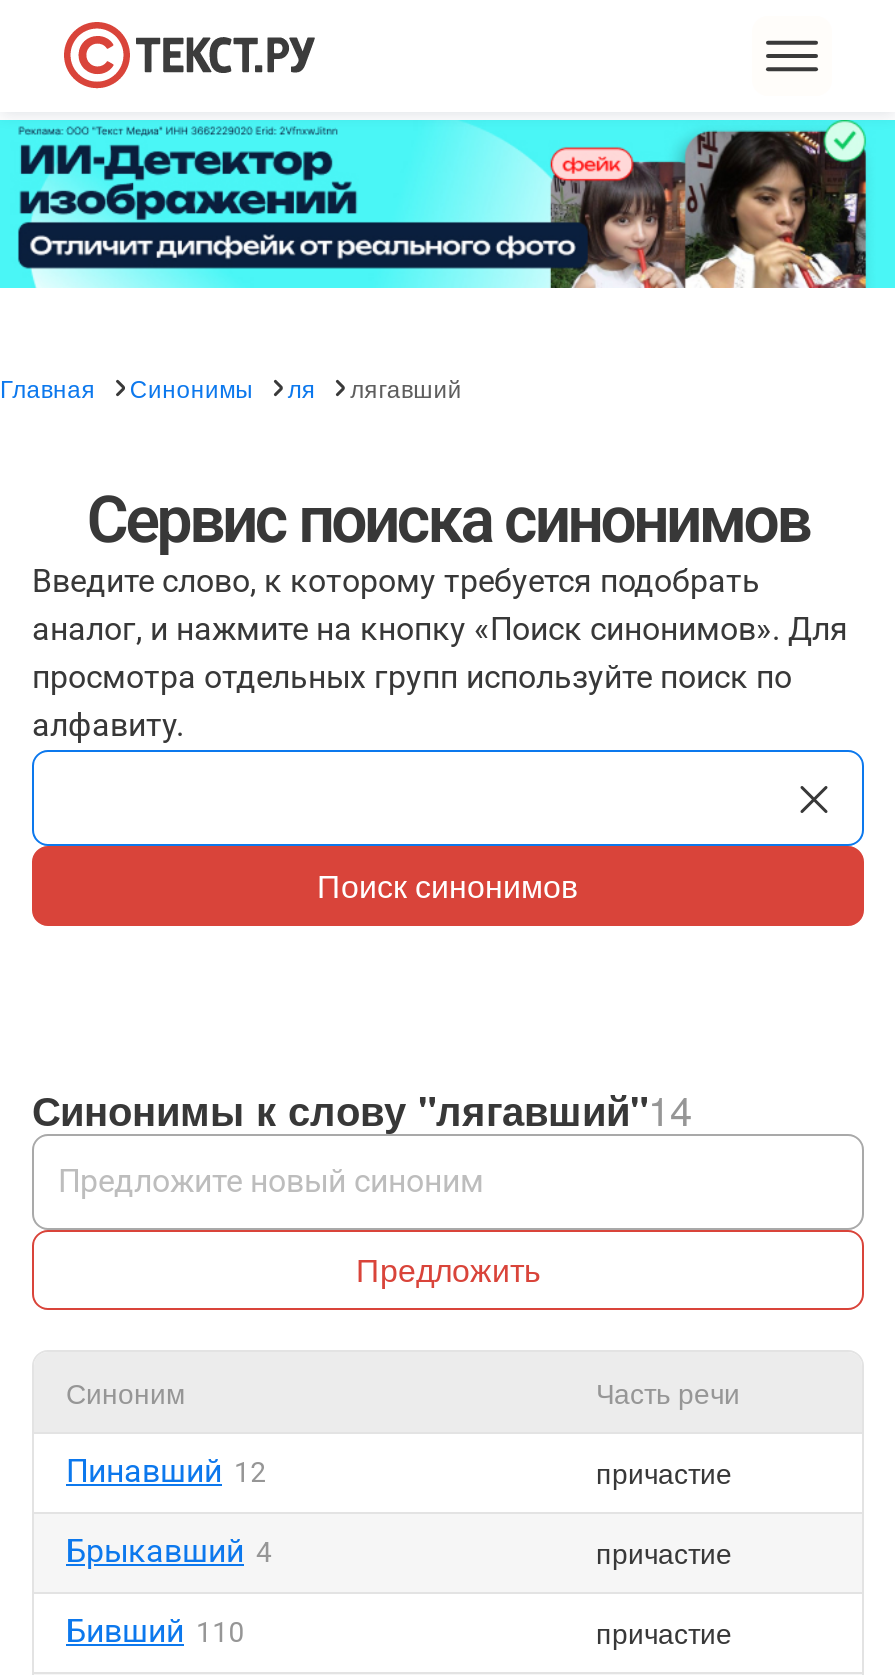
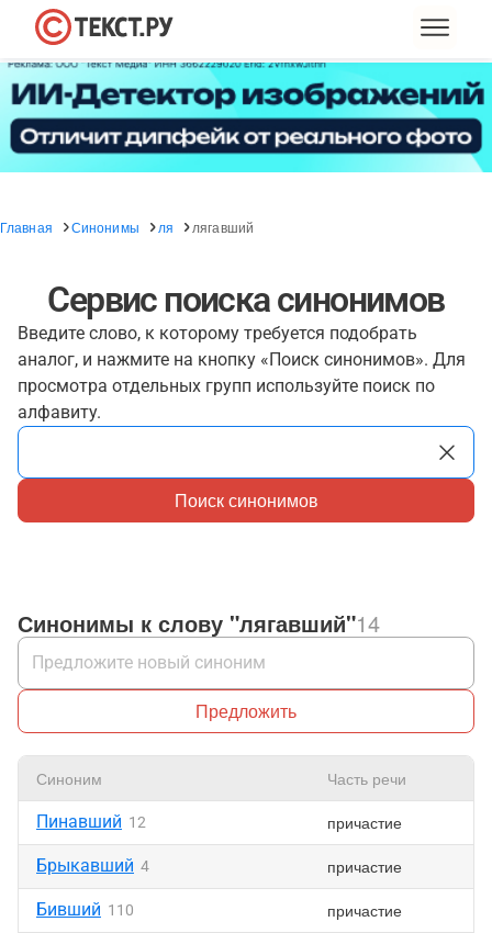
[6,120,878,290] [image] -> [3,61,485,173] [image]

